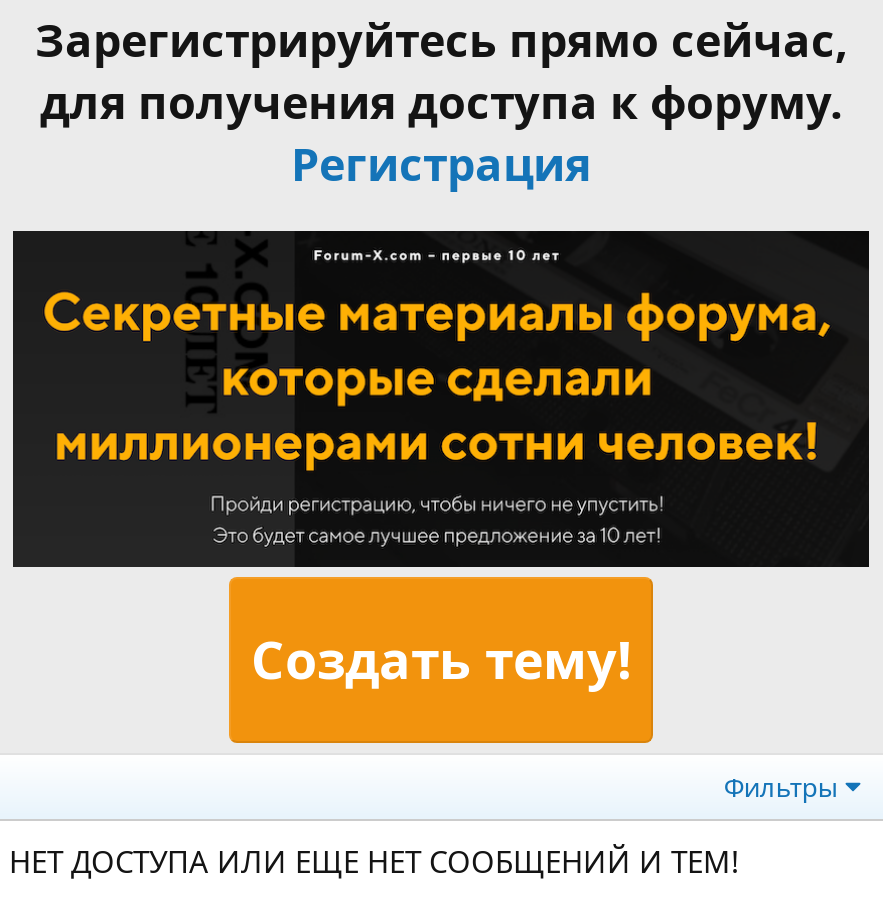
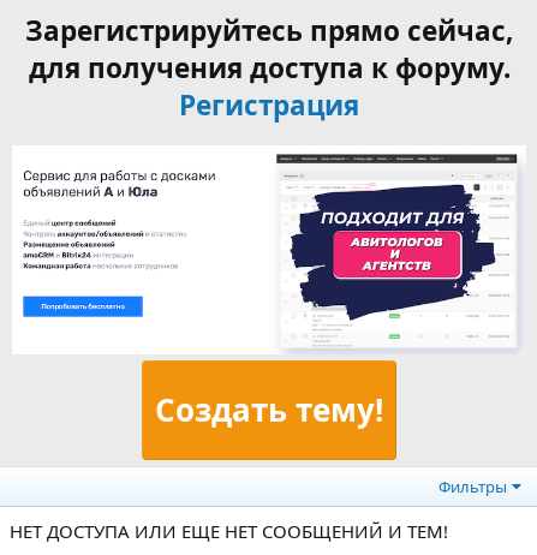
[11,229,871,569] [image] -> [12,151,526,354] [image]

